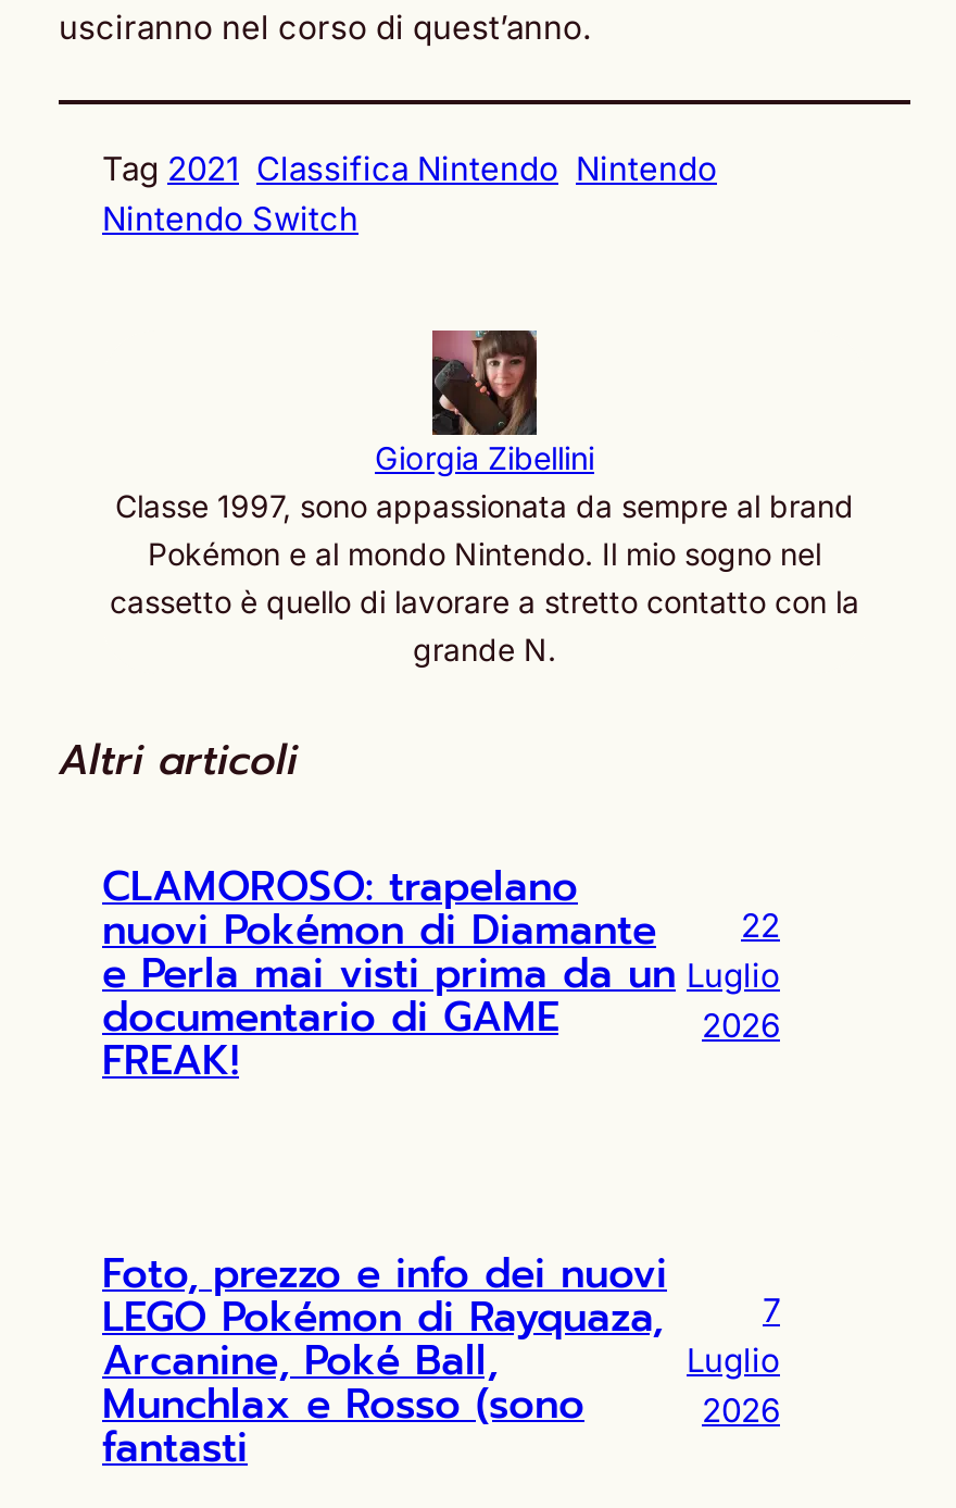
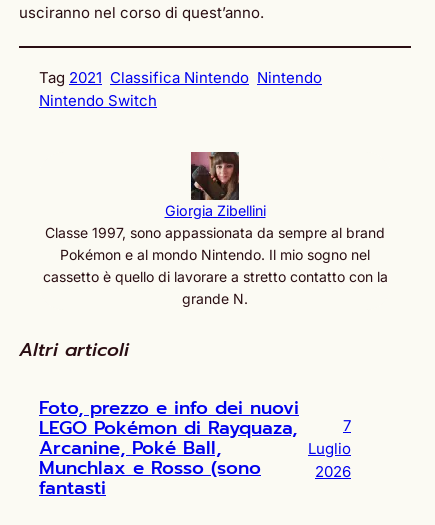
[102,857,676,1092] CLAMOROSO: trapelano | nuovi Pokémon di Diamante | e Perla mai visti prima da un | documentario di GAME | FREAK! -> none
[687,904,780,1045] 22 | Luglio | 2026 -> none

